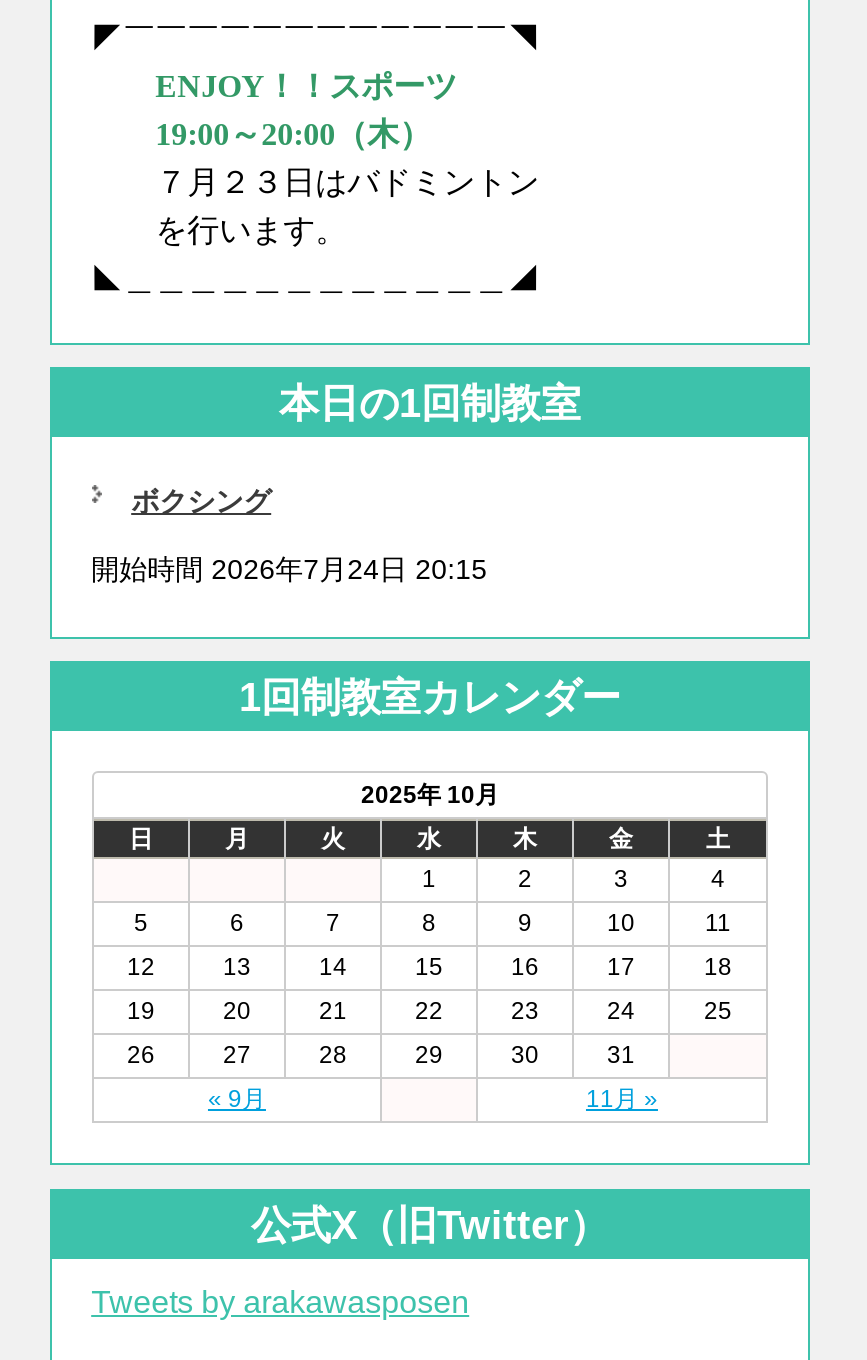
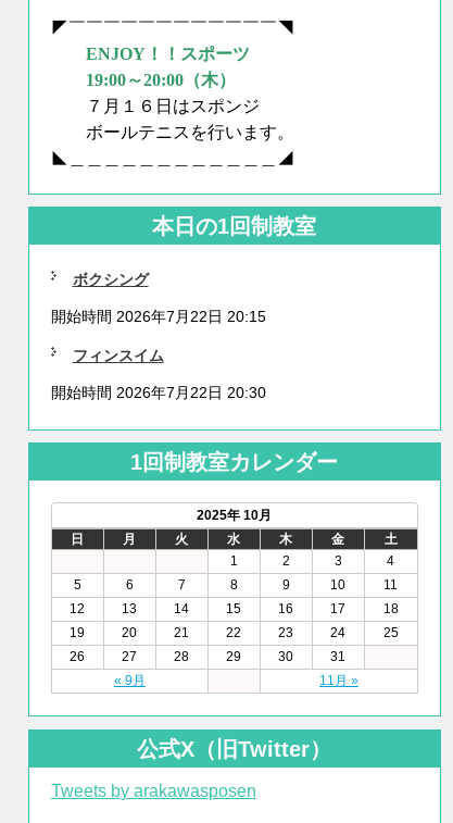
[91,164,539,246] ７月２３日はバドミントン | を行います。 -> [51,96,294,141] ７月１６日はスポンジ | ボールテニスを行います。
[91,553,487,585] 開始時間 2026年7月24日 20:15 -> [51,308,266,401] 開始時間 2026年7月22日 20:15 | フィンスイム | 開始時間 2026年7月22日 20:30

